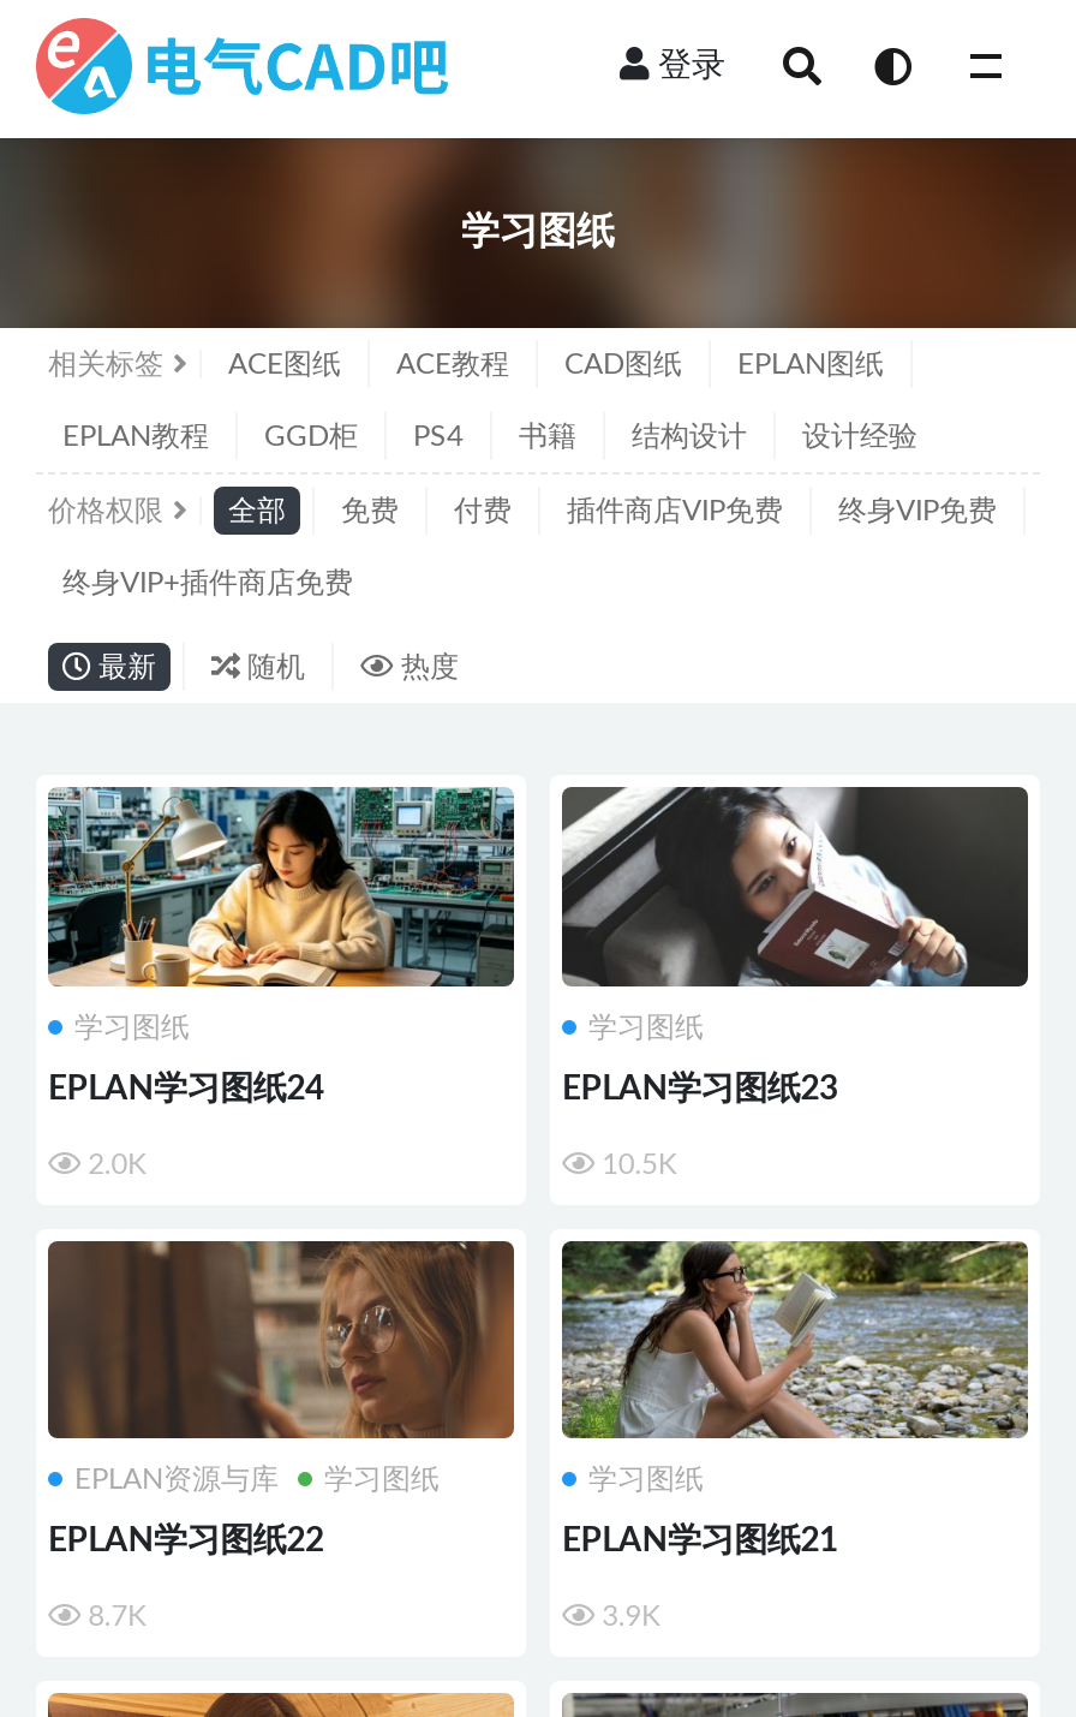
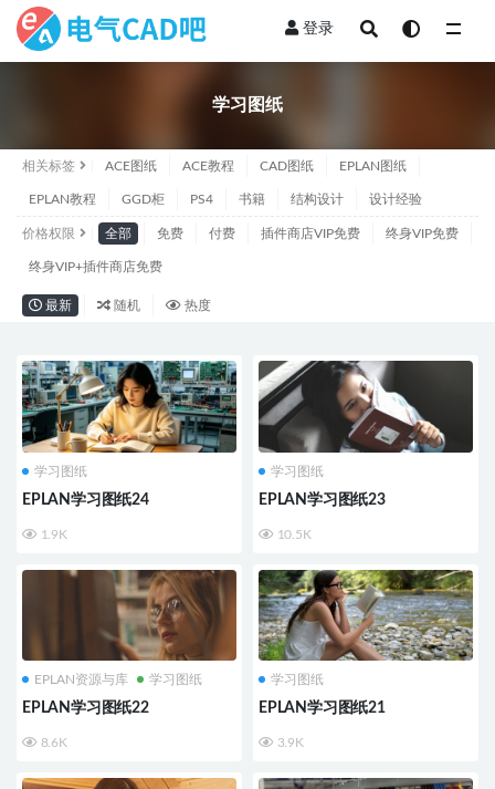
[81,1149,146,1178] 2.0K -> [37,527,67,541] 1.9K
[81,1602,146,1631] 8.7K -> [37,736,67,749] 8.6K

